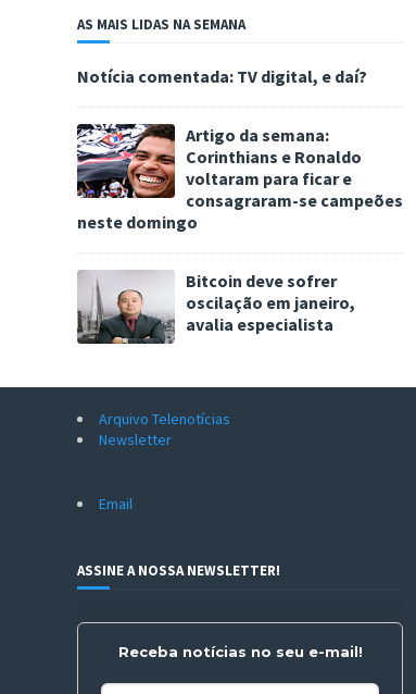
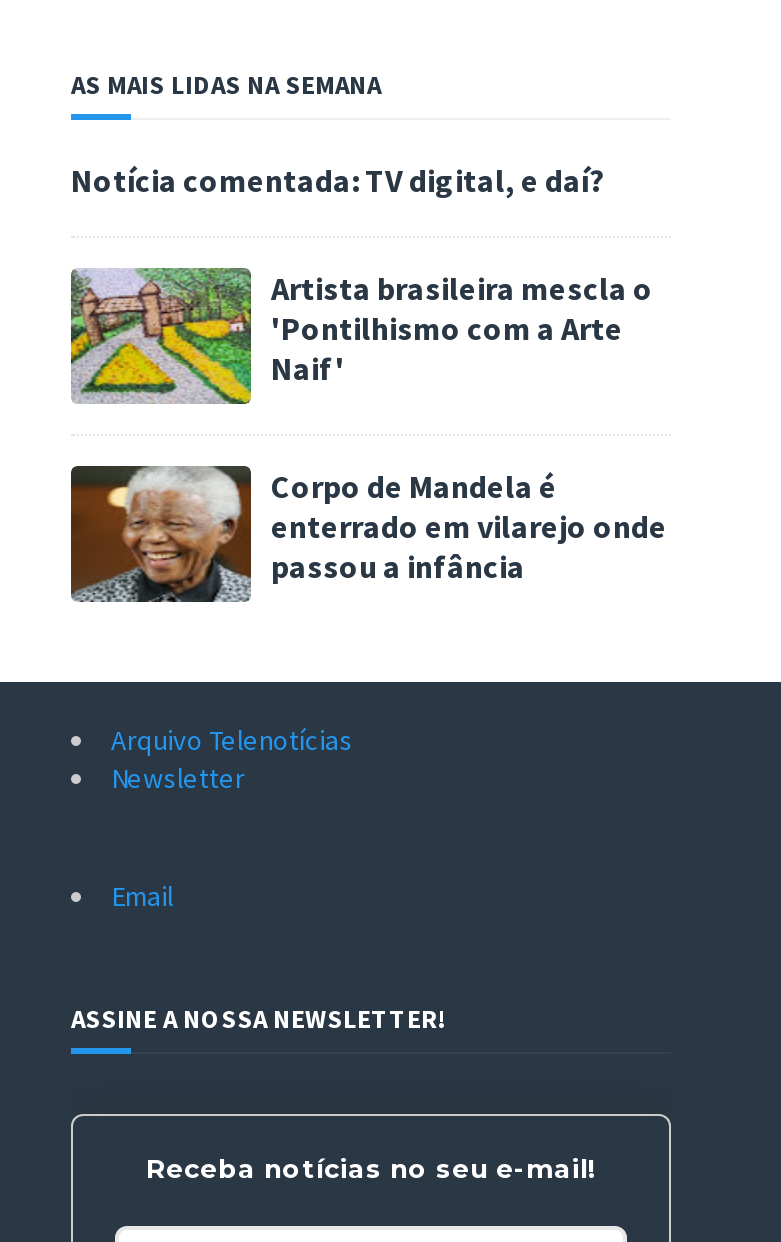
[76,123,403,233] [image] | Artigo da semana: | Corinthians e Ronaldo | voltaram para ficar e | consagraram-se campeões | neste domingo -> [69,266,653,388] [image] | Artista brasileira mescla o | 'Pontilhismo com a Arte | Naif'
[76,269,355,345] [image] | Bitcoin deve sofrer | oscilação em janeiro, | avalia especialista -> [69,466,667,604] [image] | Corpo de Mandela é | enterrado em vilarejo onde | passou a infância

